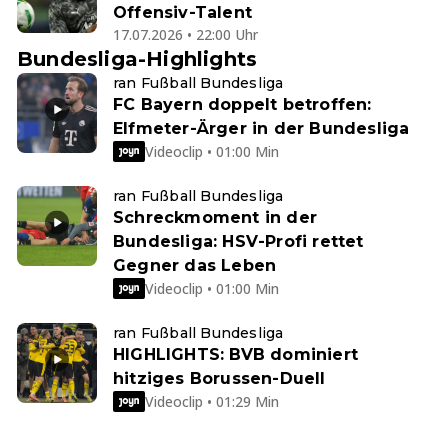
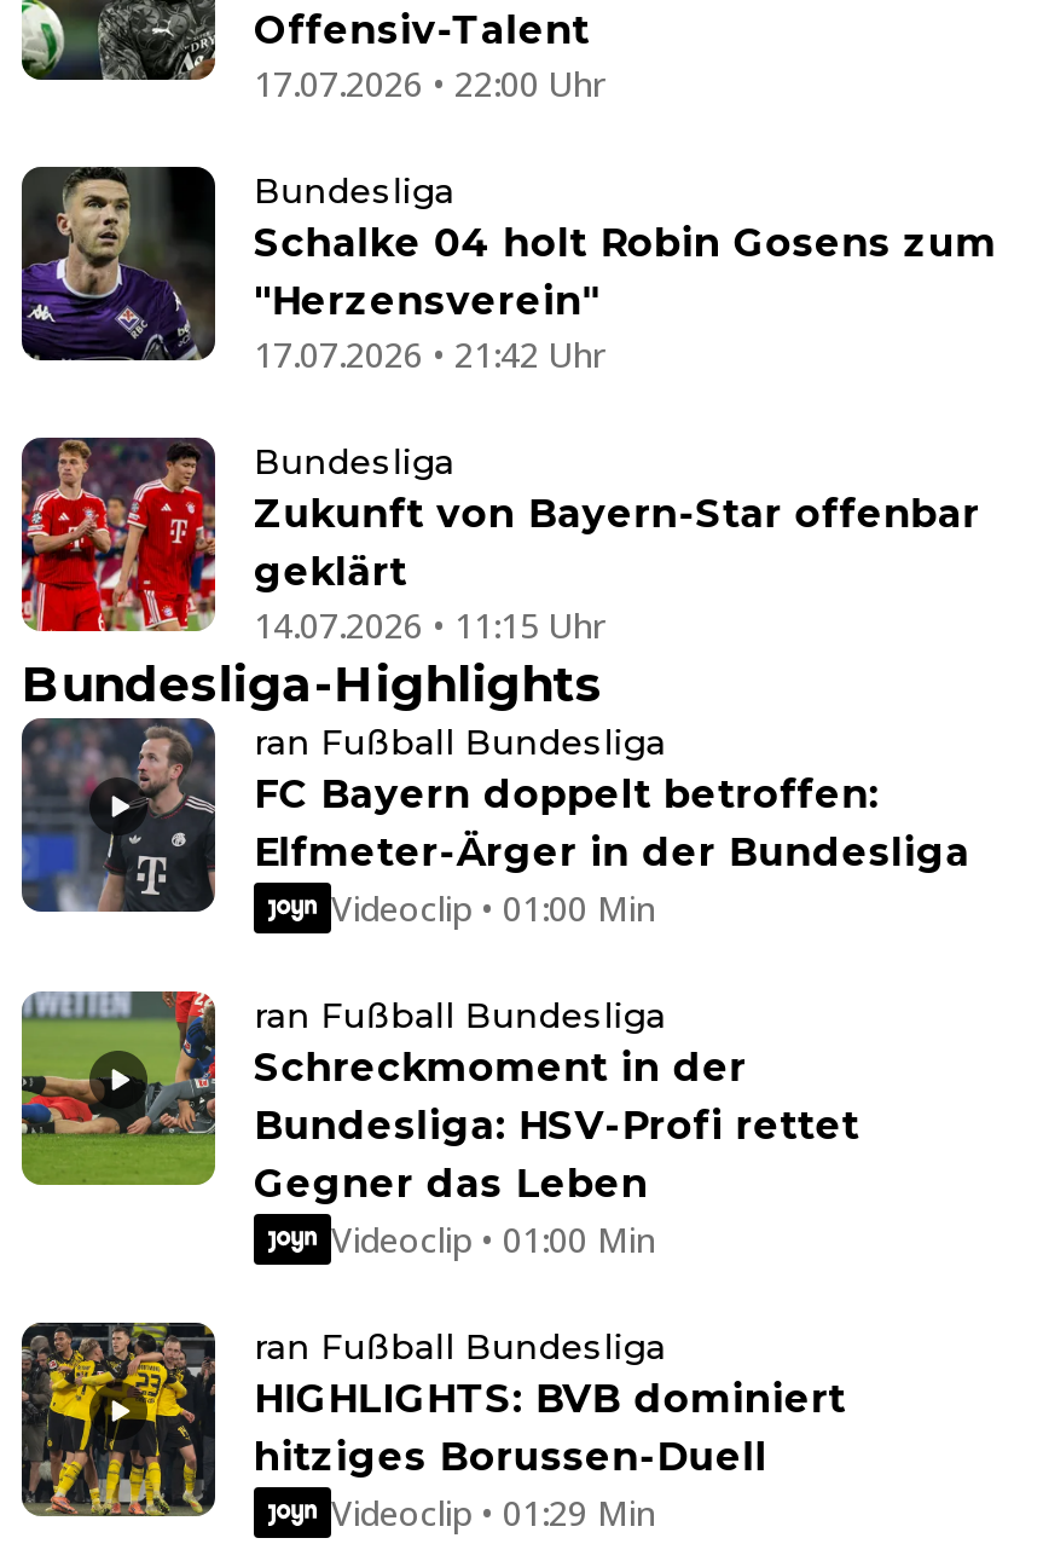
none -> [19,164,997,648] [image] | Bundesliga | Schalke 04 holt Robin Gosens zum | "Herzensverein" | 17.07.2026 • 21:42 Uhr | Bundesliga | Zukunft von Bayern-Star offenbar | geklärt | 14.07.2026 • 11:15 Uhr
none -> [19,435,218,634] [image]

